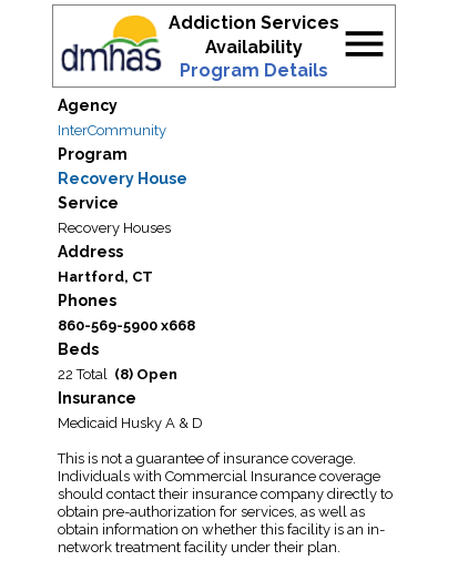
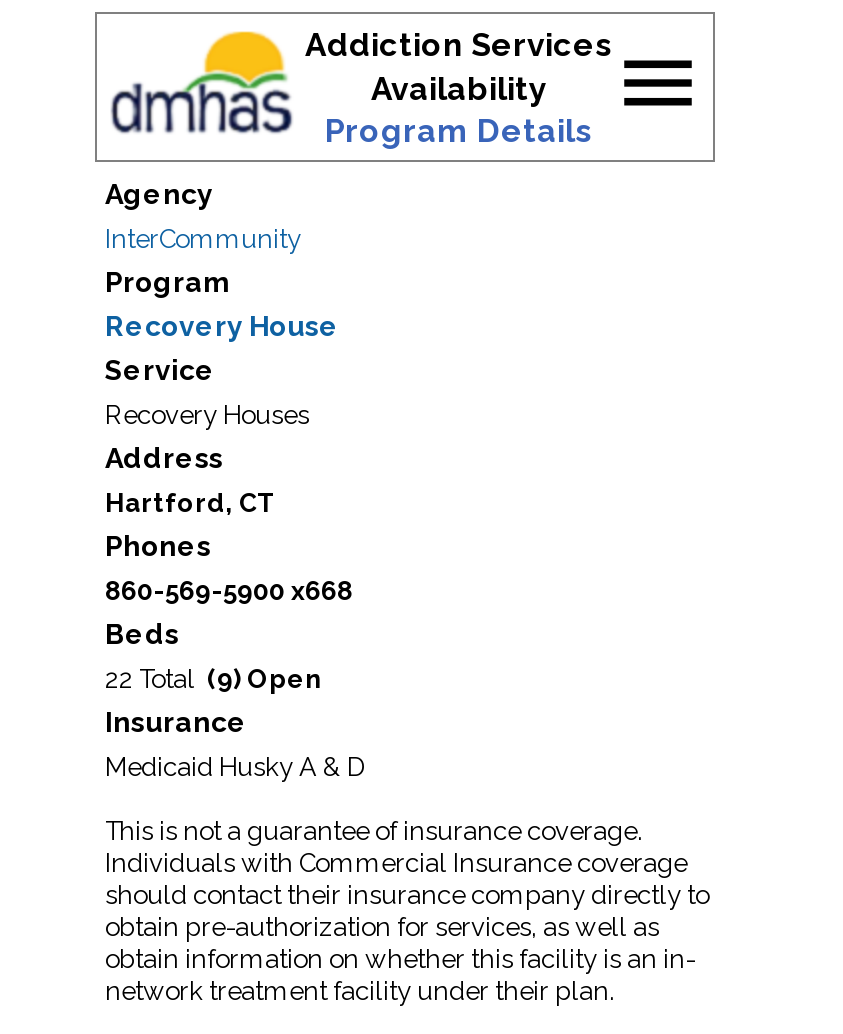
[58,366,177,383] 22 Total (8) Open -> [105,664,321,694] 22 Total (9) Open

